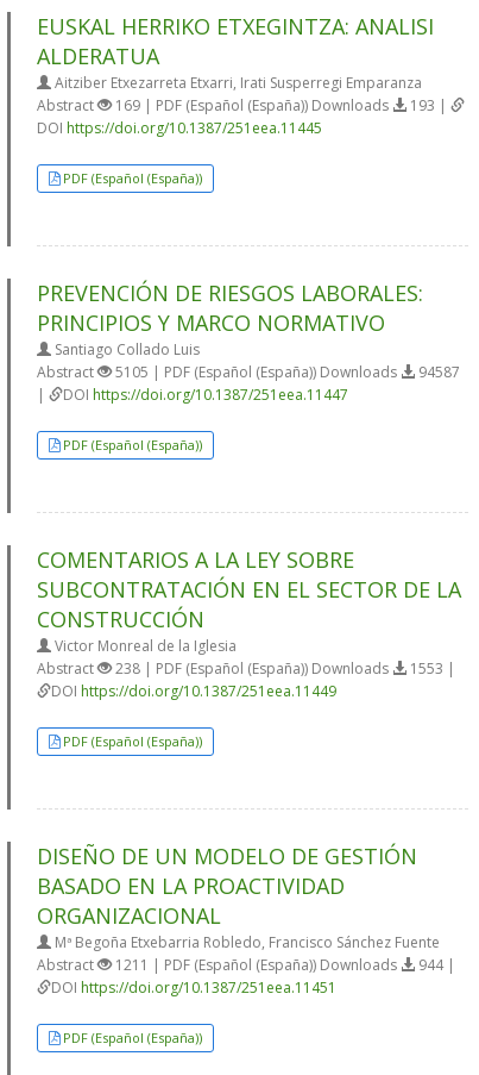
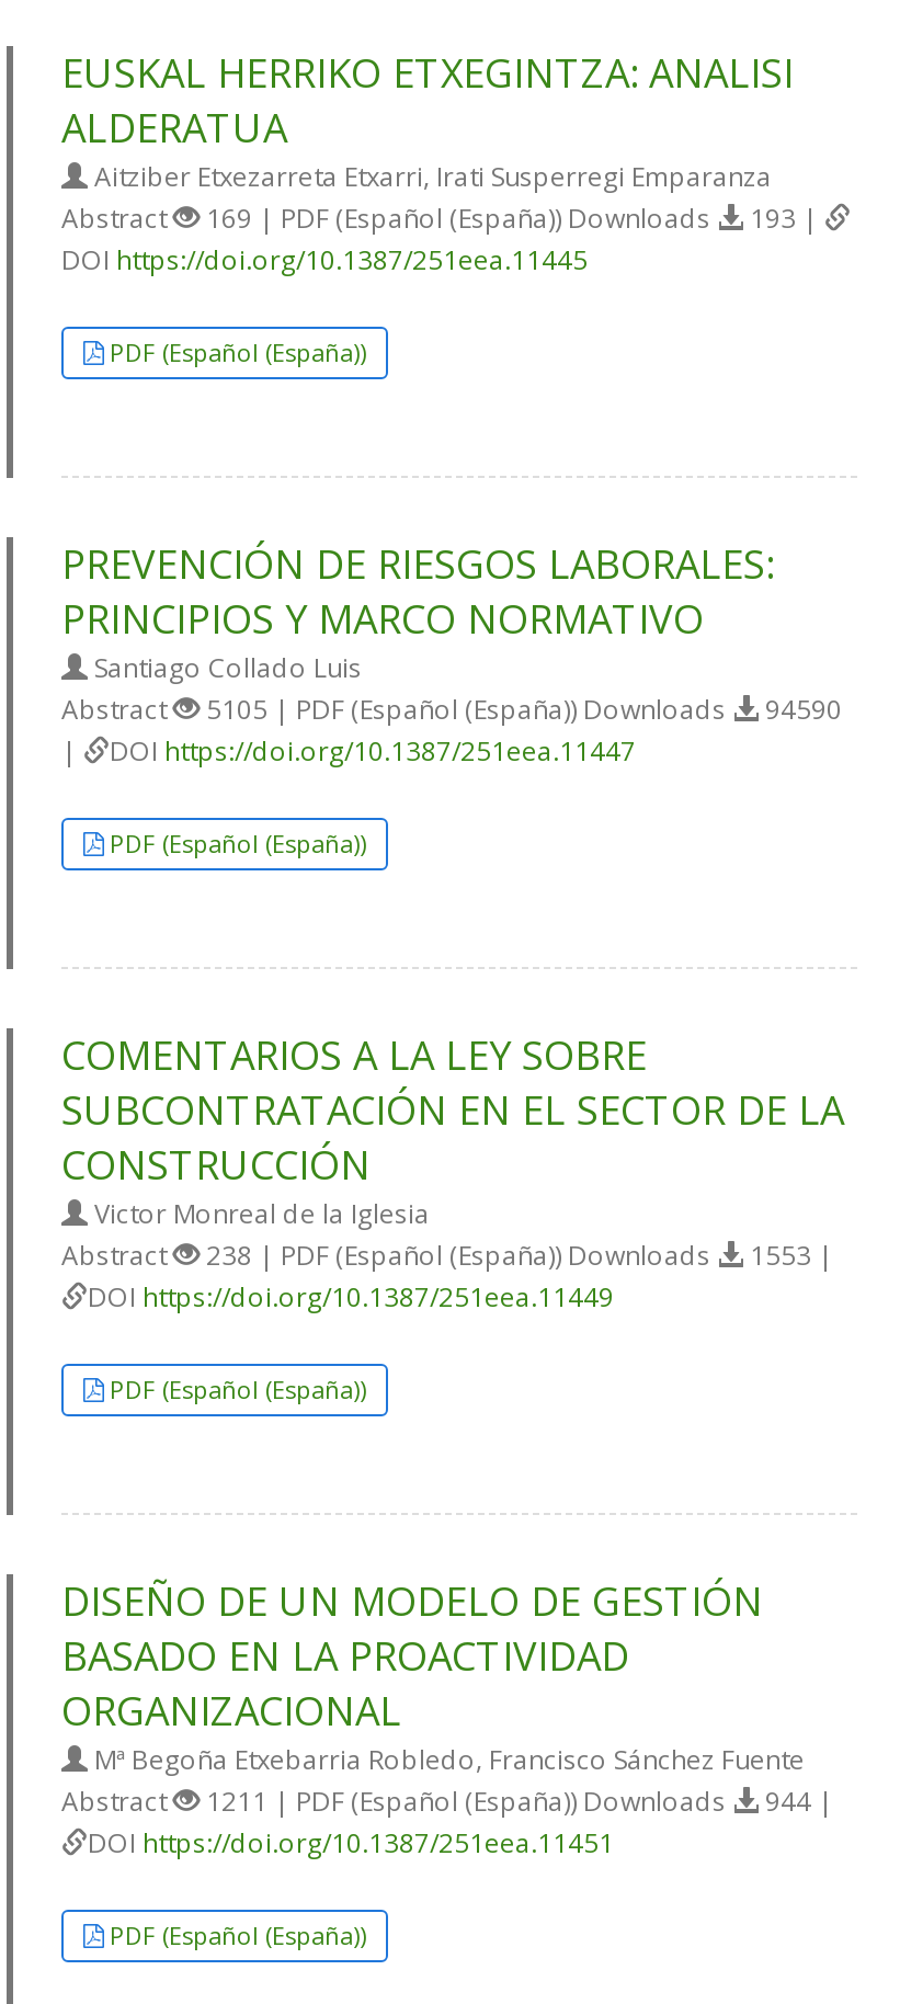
[415,362,460,382] 94587 -> [759,691,842,728] 94590

